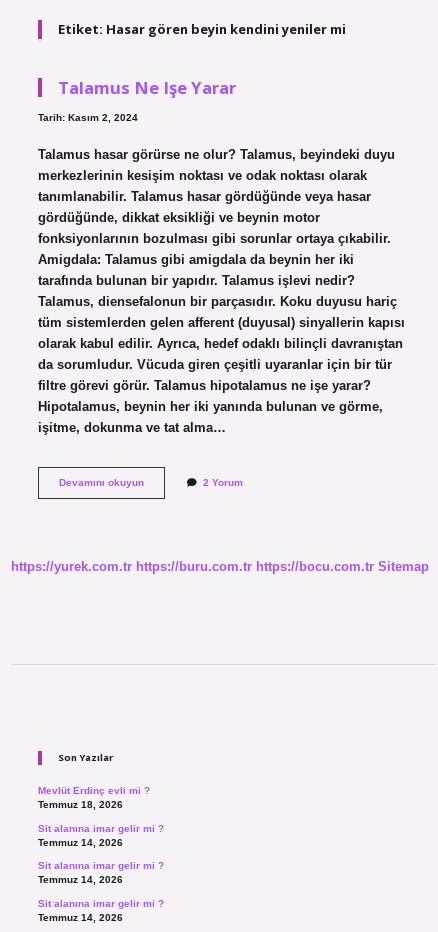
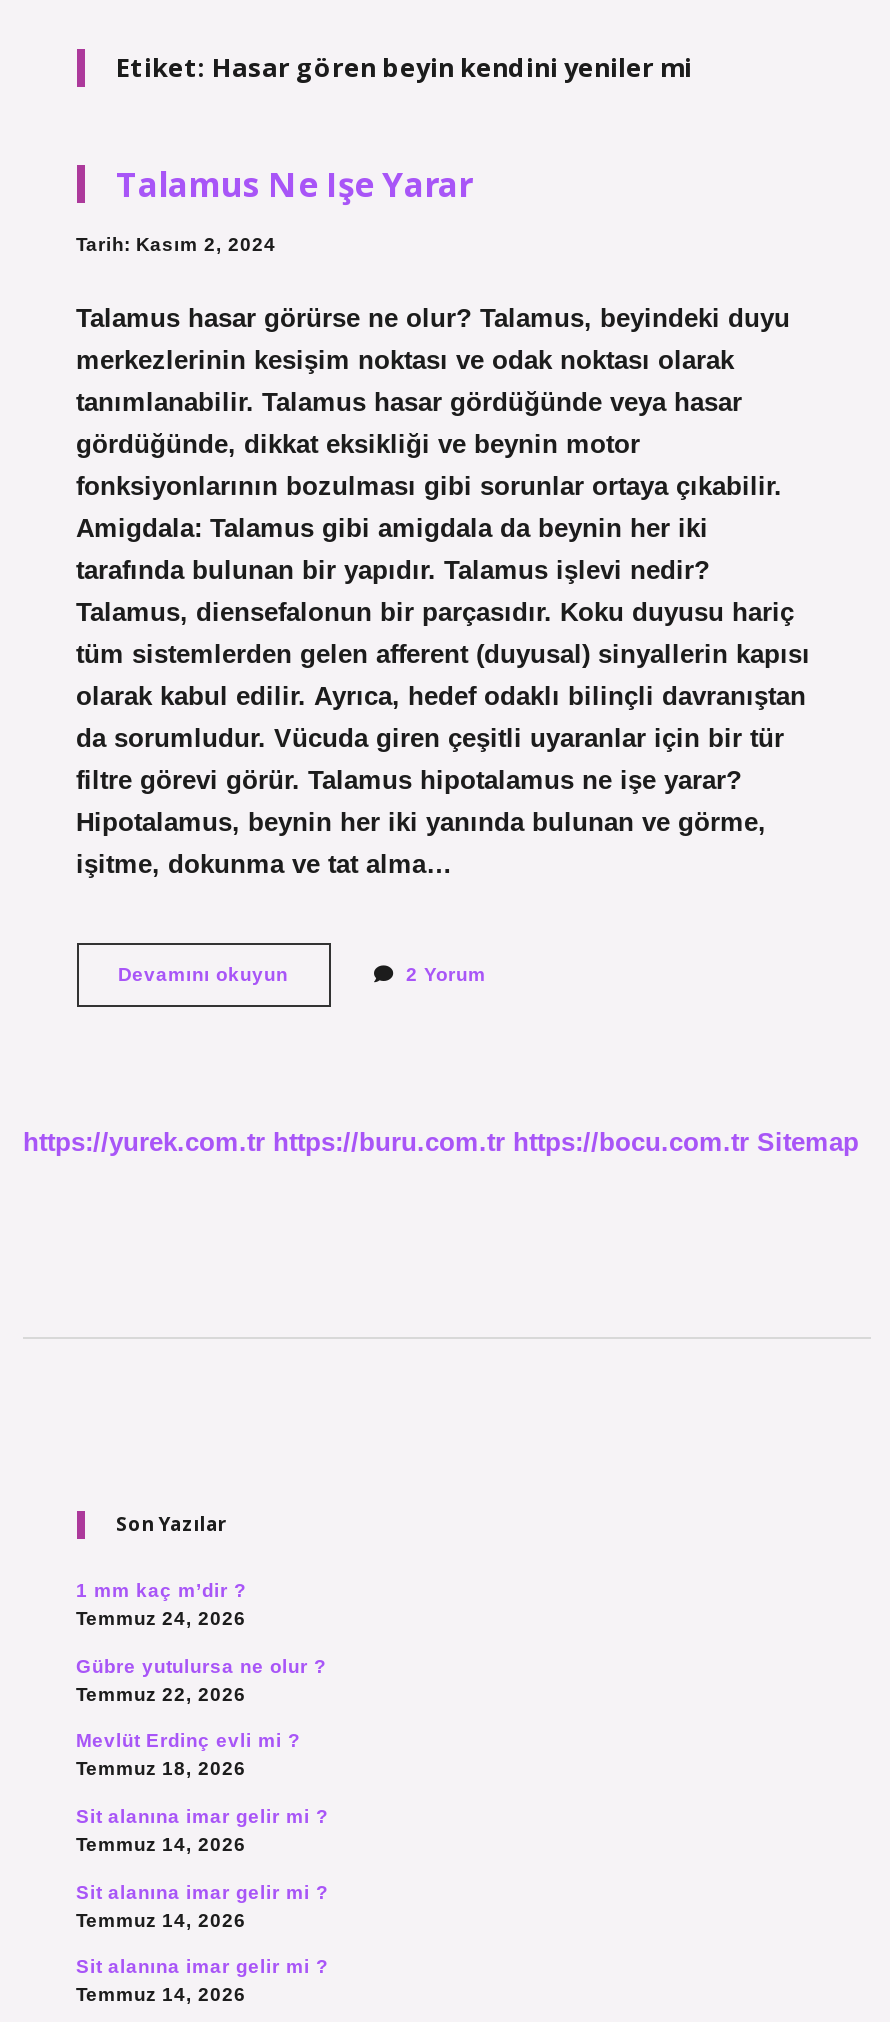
none -> [76,1580,326,1705] 1 mm kaç m’dir ? | Temmuz 24, 2026 | Gübre yutulursa ne olur ? | Temmuz 22, 2026

